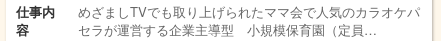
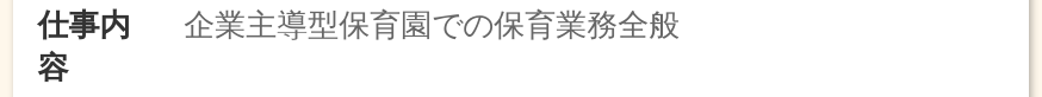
[78,2,420,39] めざましTVでも取り上げられたママ会で人気のカラオケパ | セラが運営する企業主導型 小規模保育園（定員… -> [184,5,680,50] 企業主導型保育園での保育業務全般

